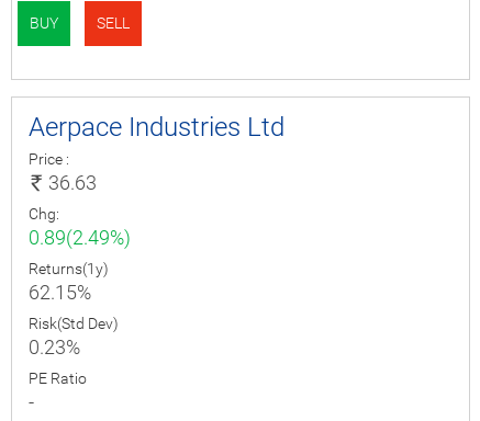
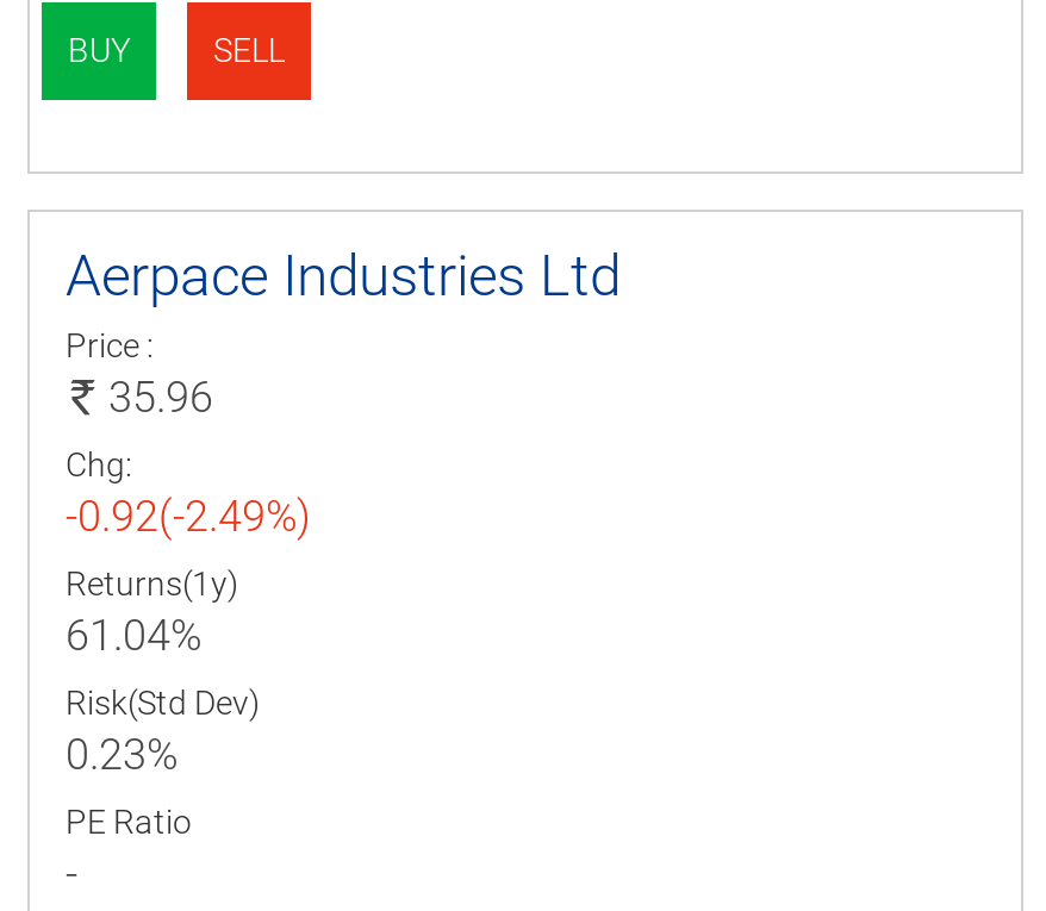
[44,171,97,194] 36.63 -> [99,372,213,422] 35.96
[29,226,131,249] 0.89(2.49%) -> [66,491,311,541] -0.92(-2.49%)
[29,281,91,304] 62.15% -> [66,610,201,660] 61.04%

